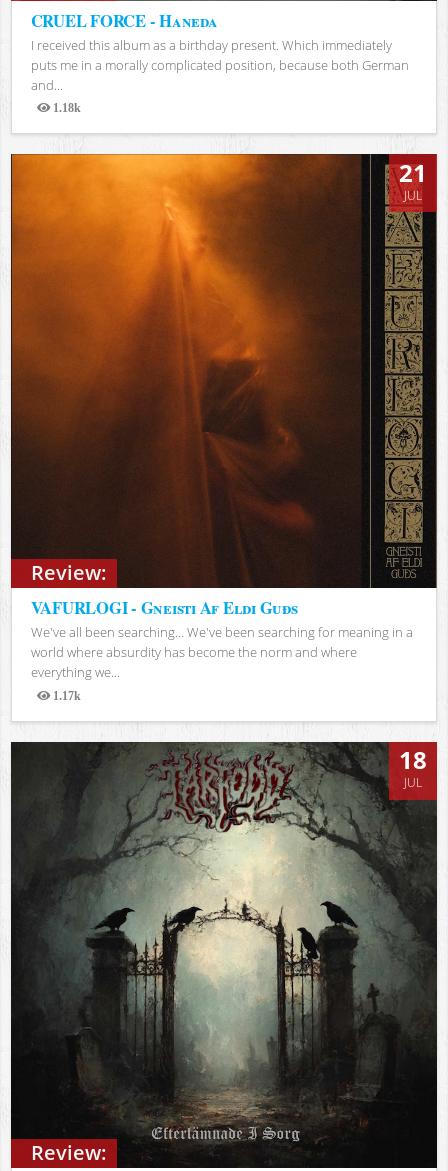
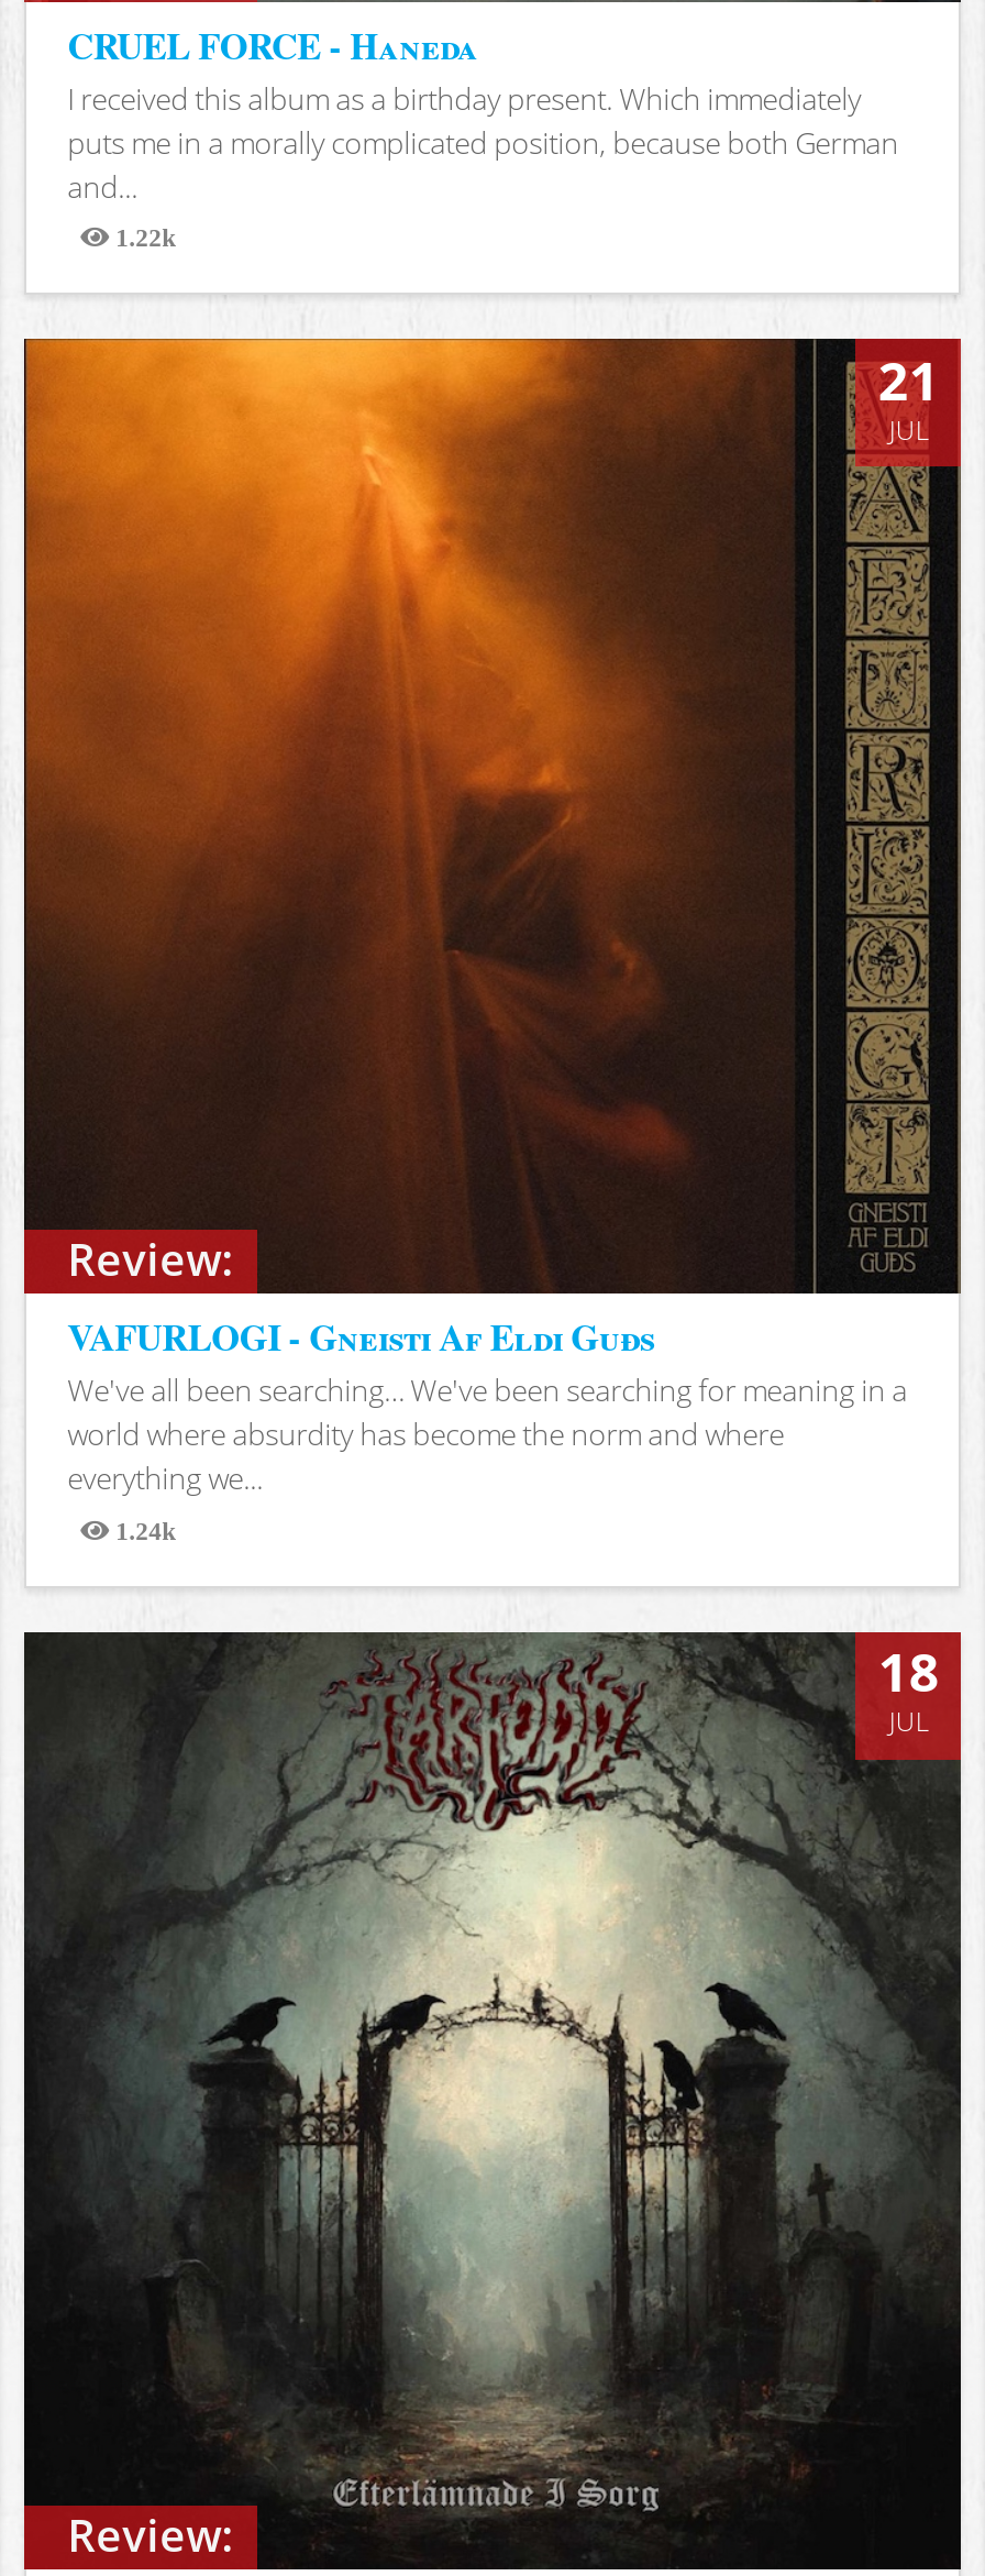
[50,102,81,113] 1.18k -> [109,225,177,249] 1.22k
[50,690,81,701] 1.17k -> [109,1517,177,1541] 1.24k

